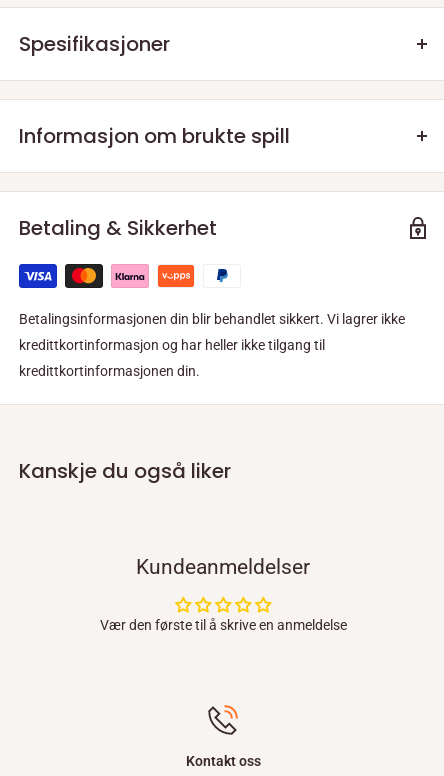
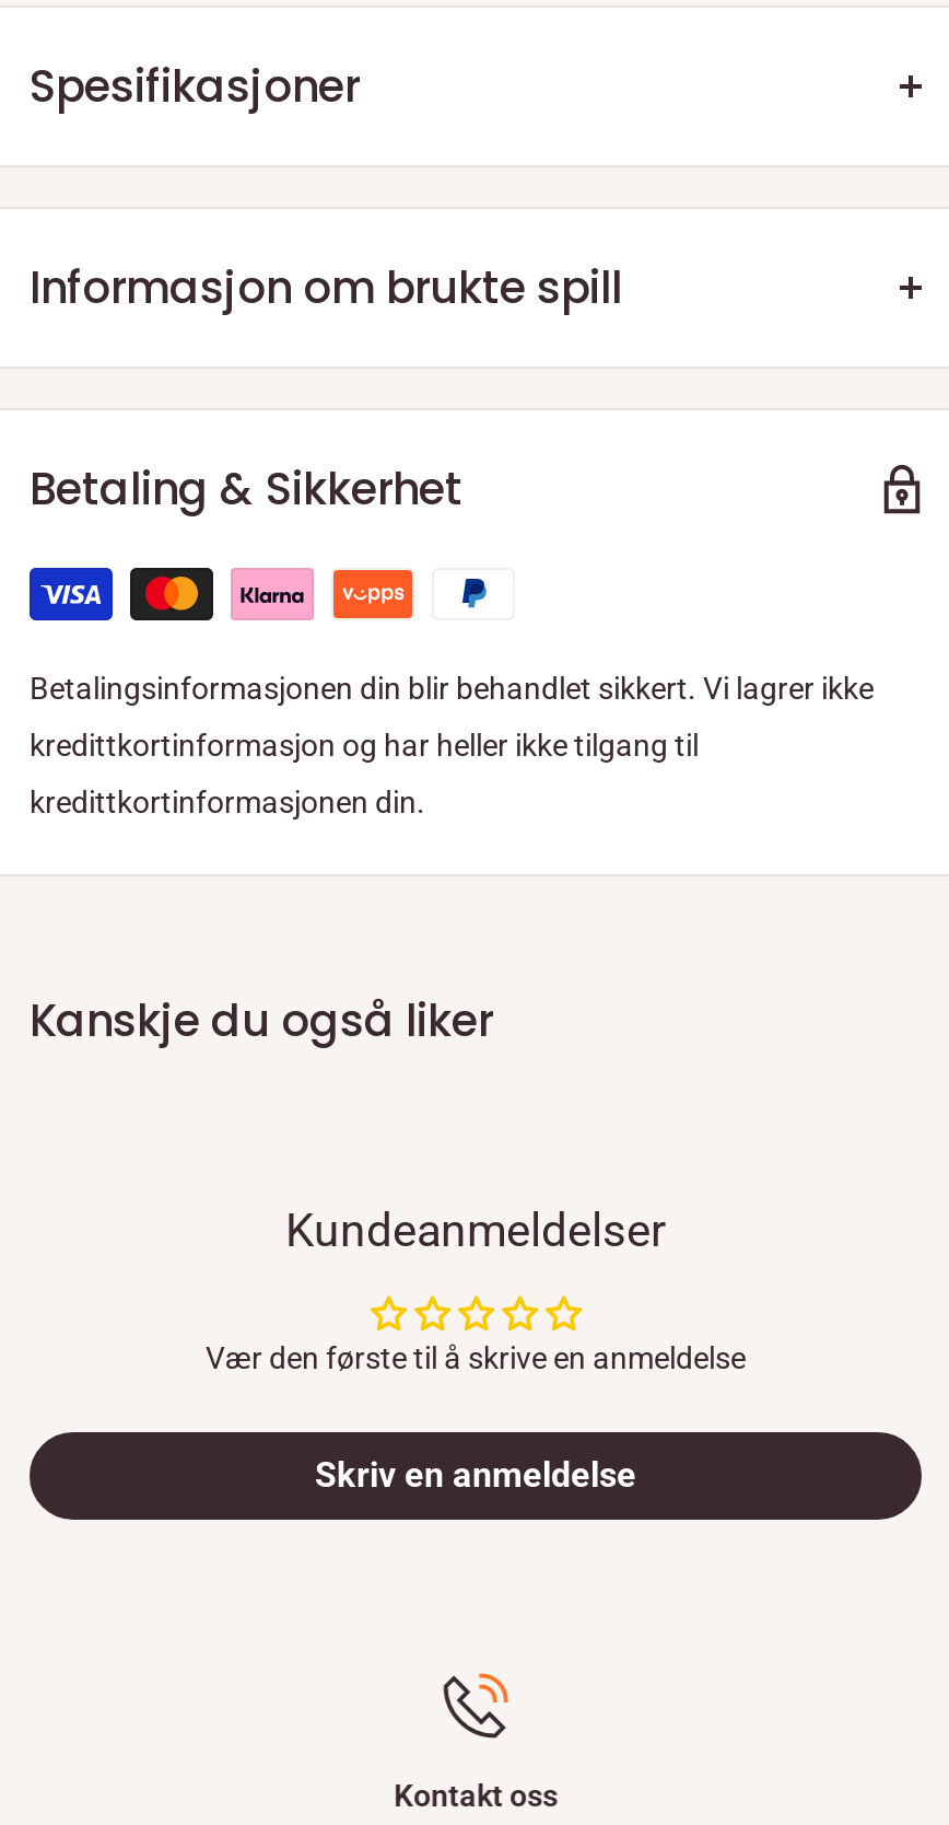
none -> [315,1453,636,1495] Skriv en anmeldelse

